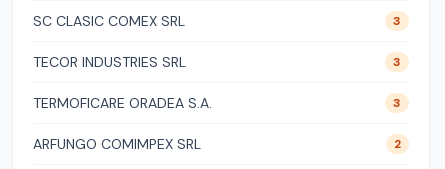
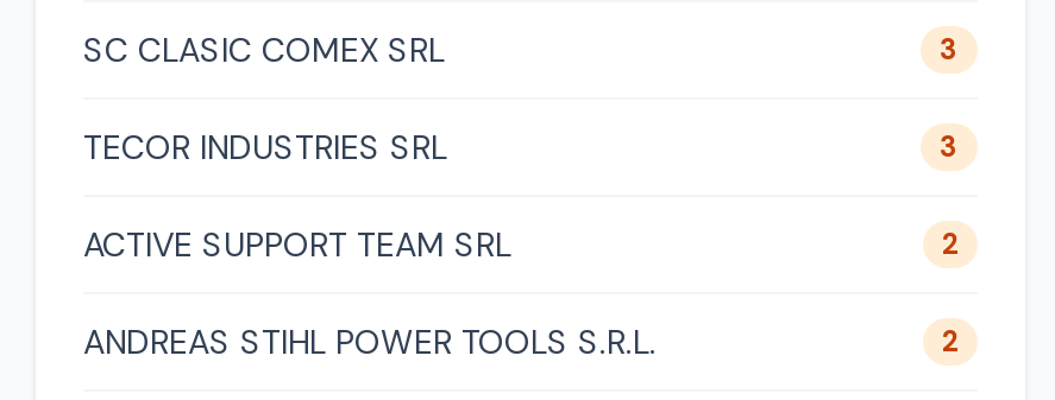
[33,94,401,112] TERMOFICARE ORADEA S.A. | 3 -> [83,223,959,266] ACTIVE SUPPORT TEAM SRL | 2
[33,135,201,153] ARFUNGO COMIMPEX SRL -> [83,320,657,363] ANDREAS STIHL POWER TOOLS S.R.L.

